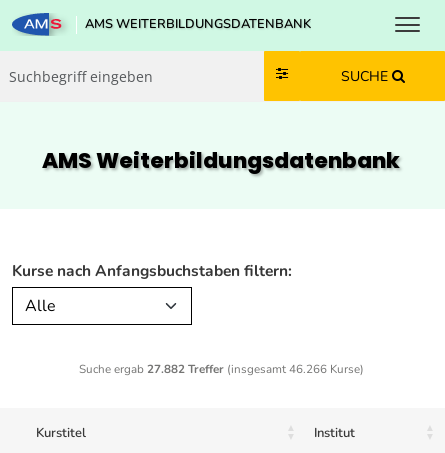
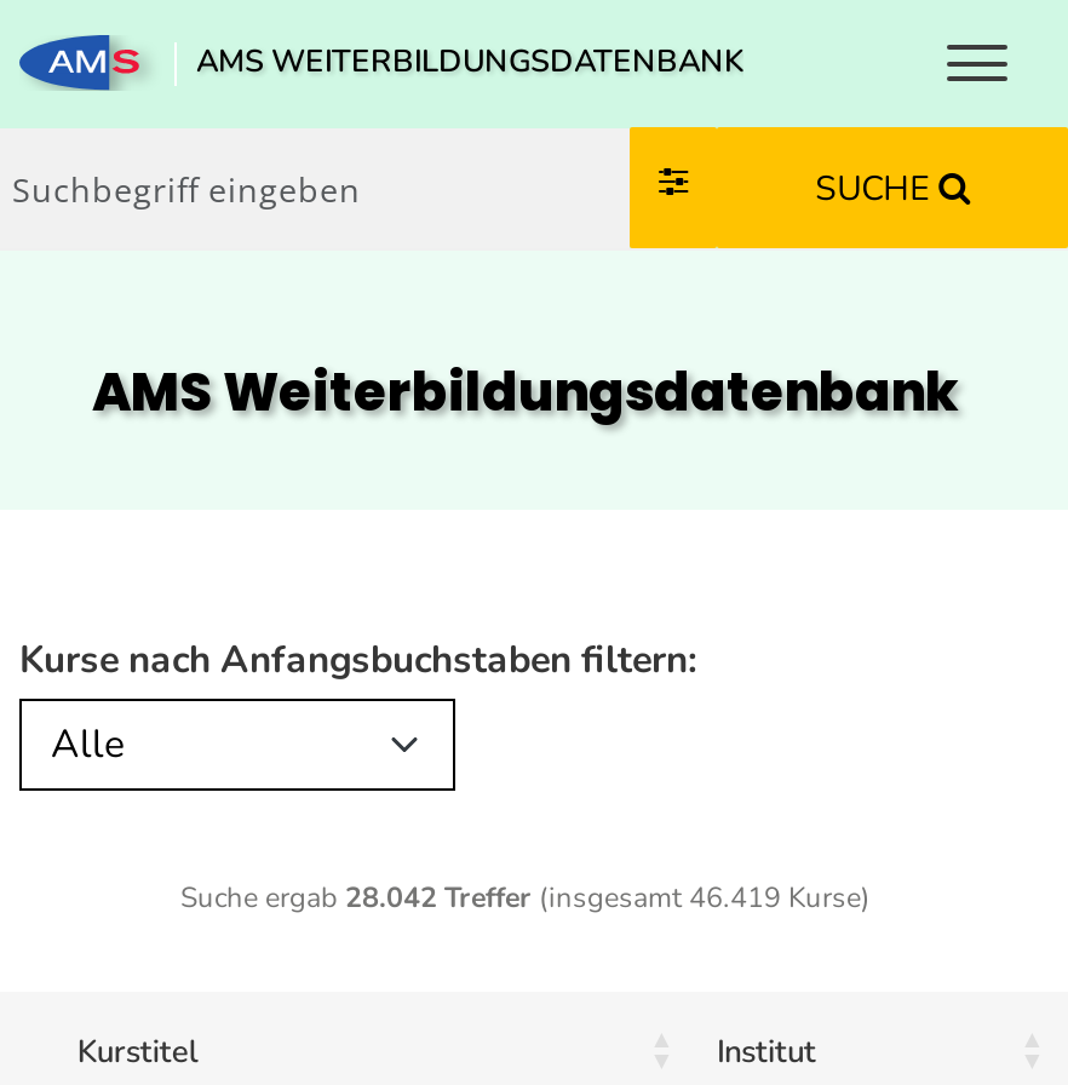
[78,361,363,377] Suche ergab 27.882 Treffer (insgesamt 46.266 Kurse) -> [180,878,871,917] Suche ergab 28.042 Treffer (insgesamt 46.419 Kurse)

